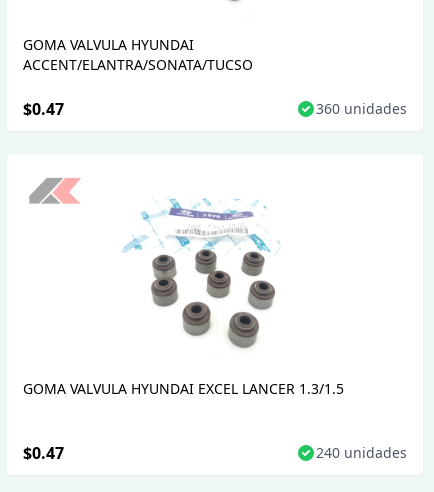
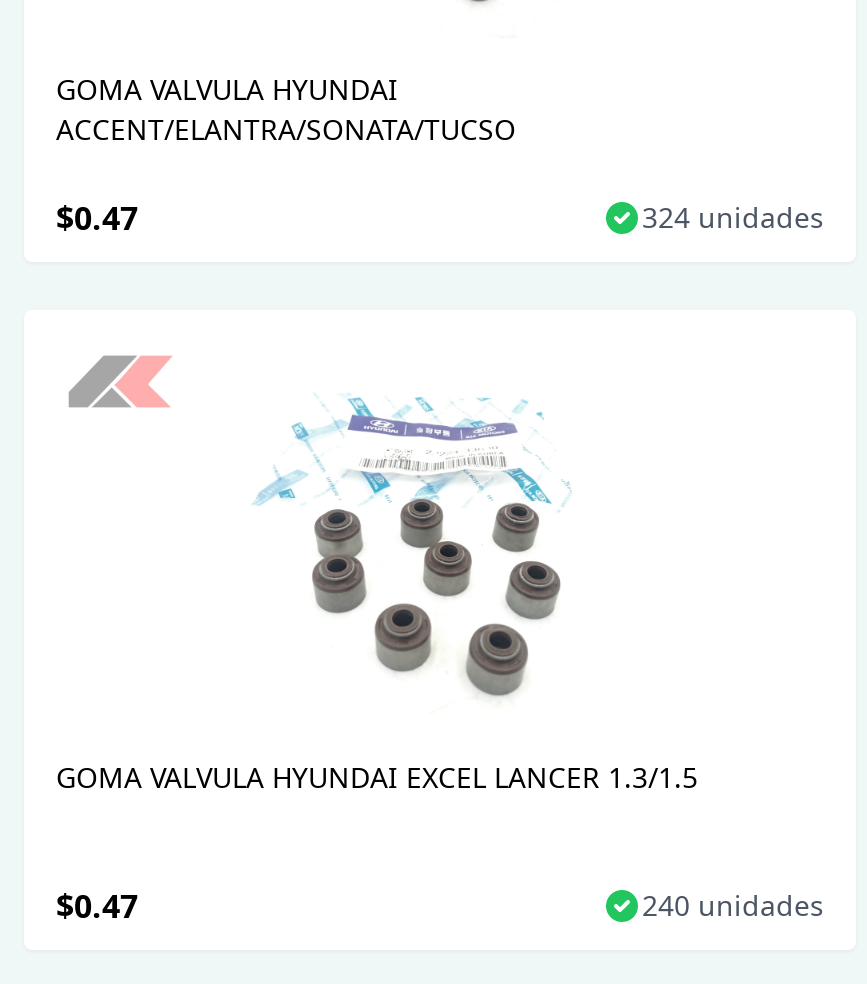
[316,99,407,118] 360 unidades -> [642,199,824,237] 324 unidades

